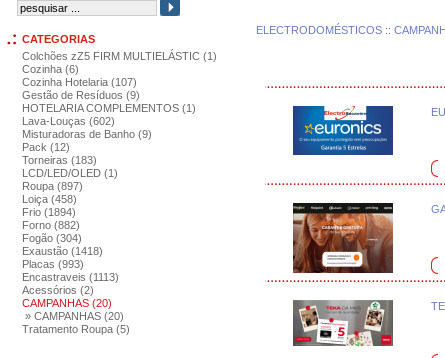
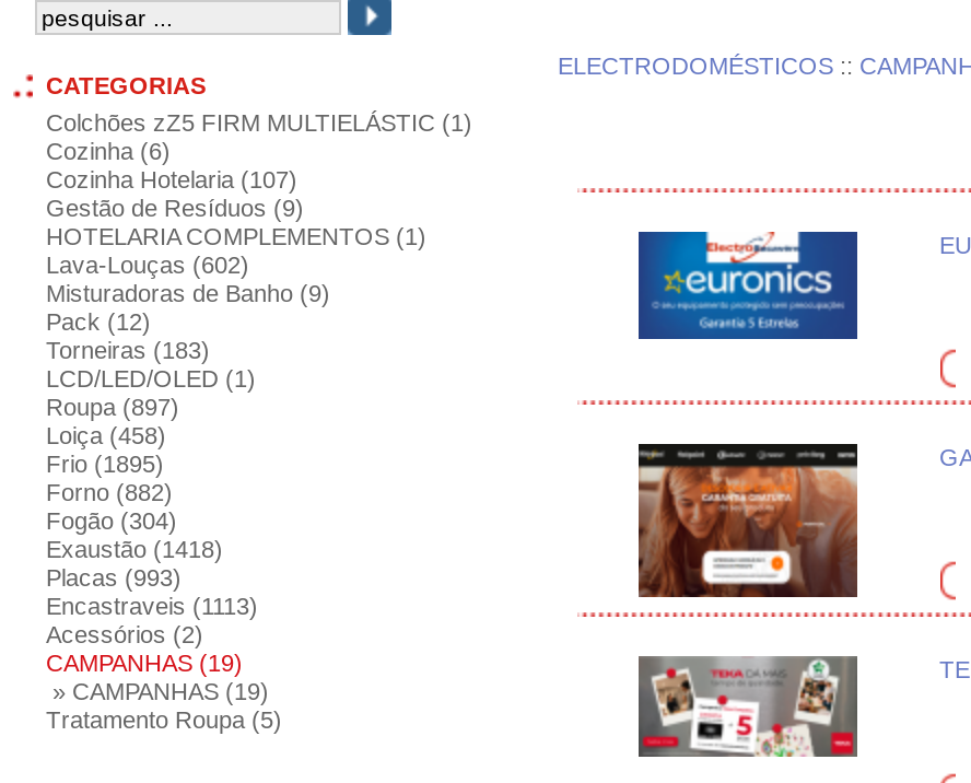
[22,206,76,218] Frio (1894) -> [46,451,164,477] Frio (1895)
[22,297,112,309] CAMPANHAS (20) -> [46,650,243,676] CAMPANHAS (19)
[25,310,124,322] » CAMPANHAS (20) -> [52,678,269,704] » CAMPANHAS (19)

